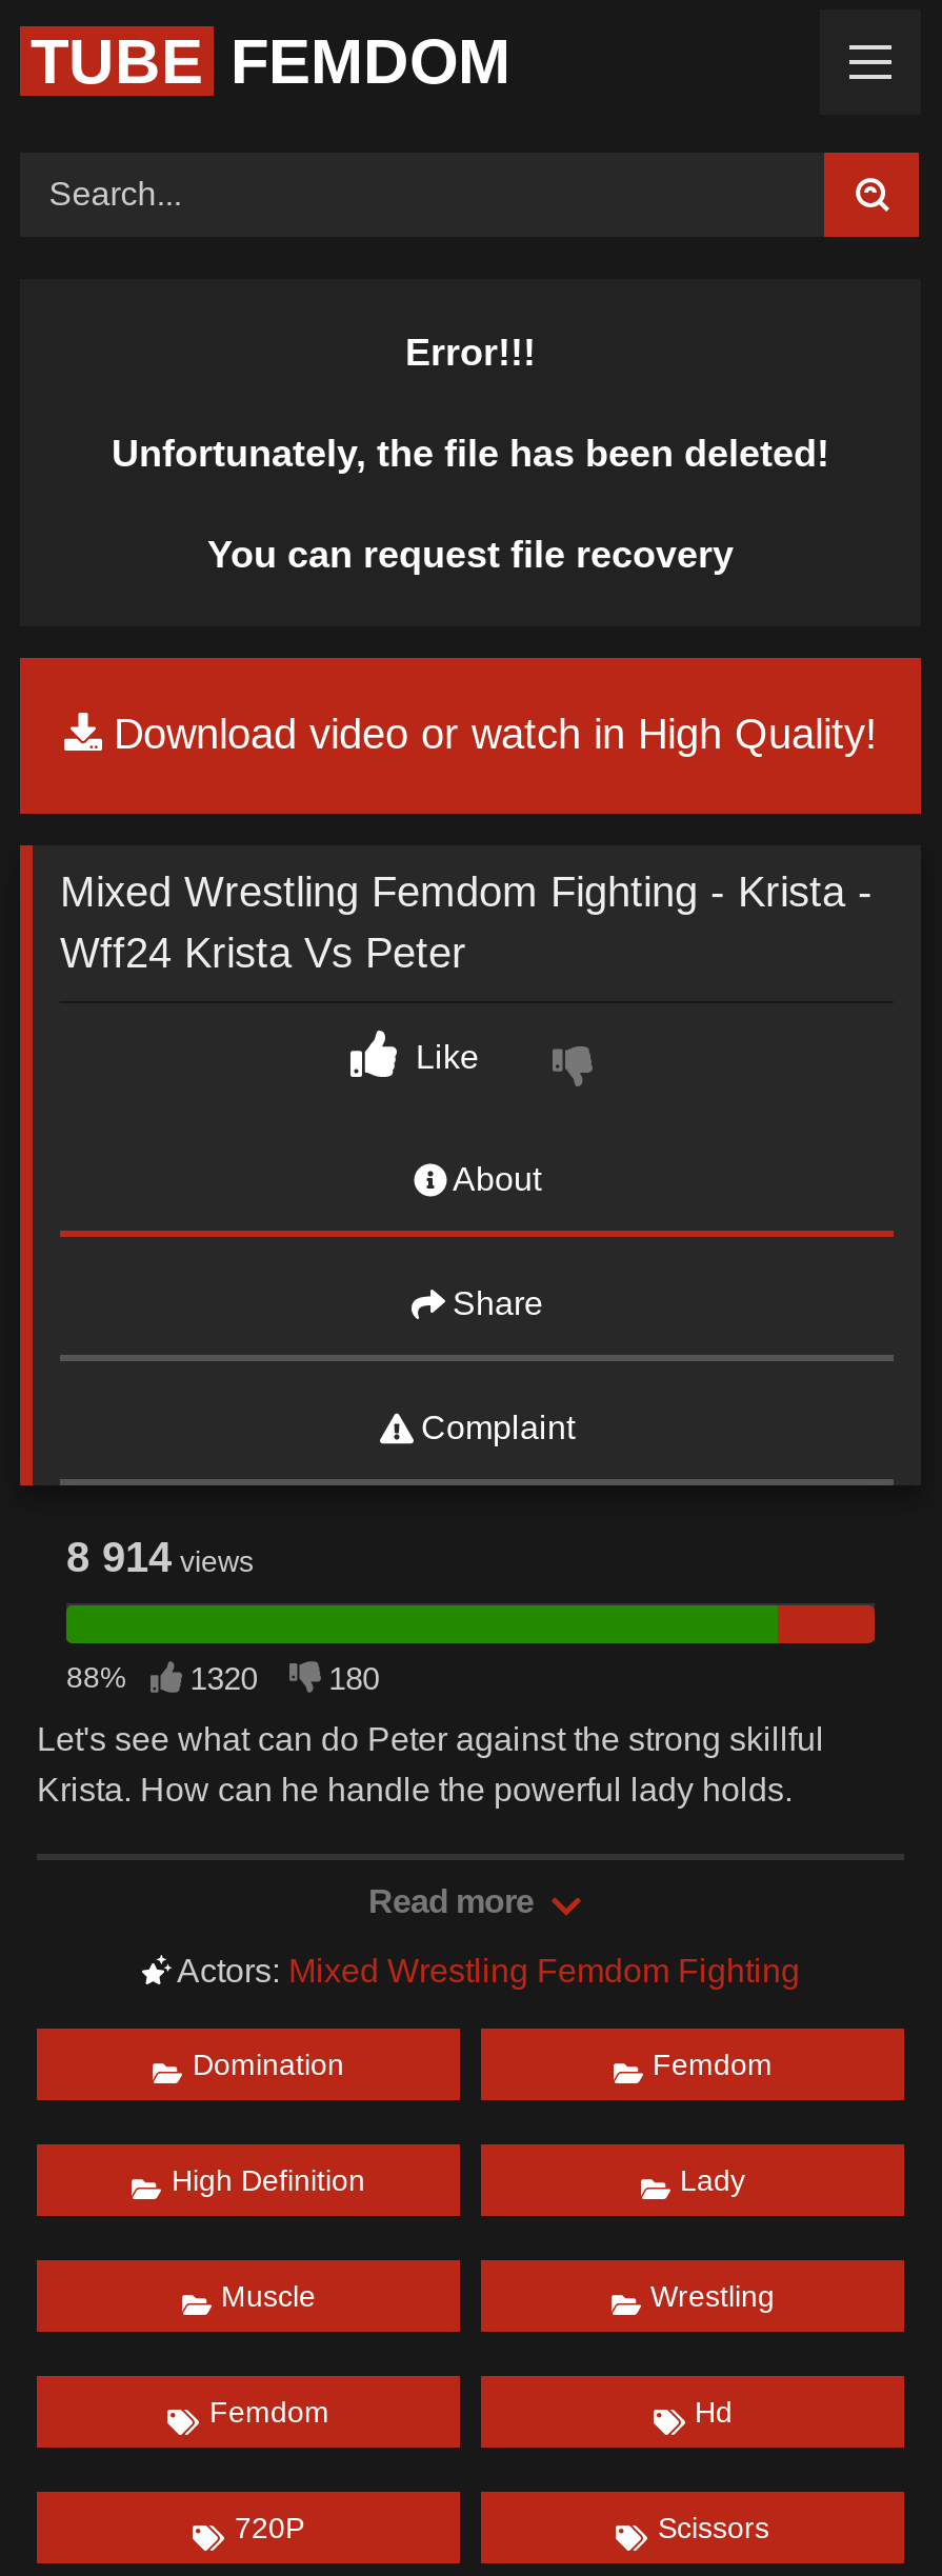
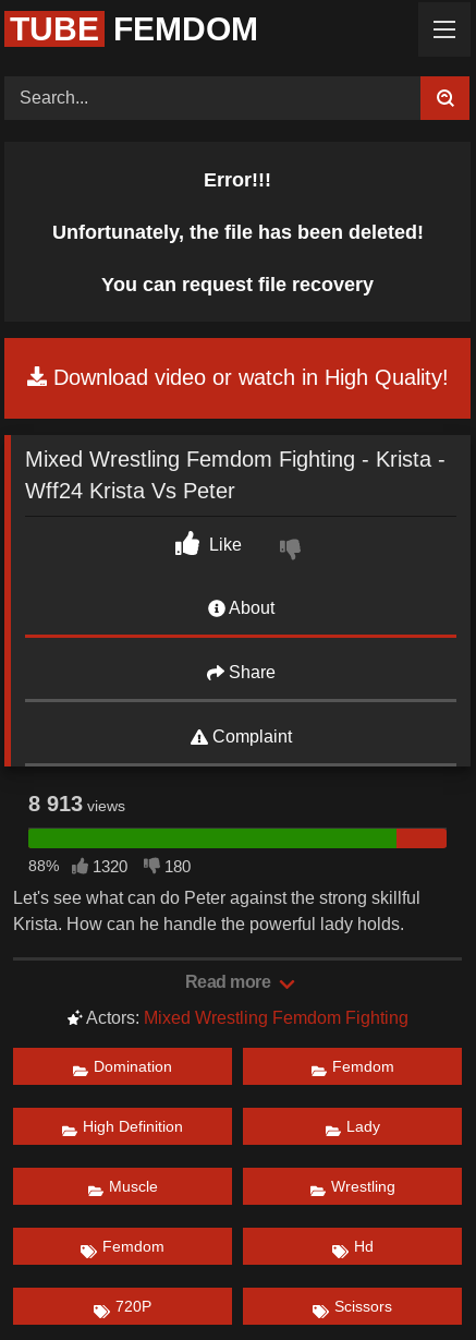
[66,1533,254,1579] 8 914 views -> [28,791,125,815] 8 913 views

